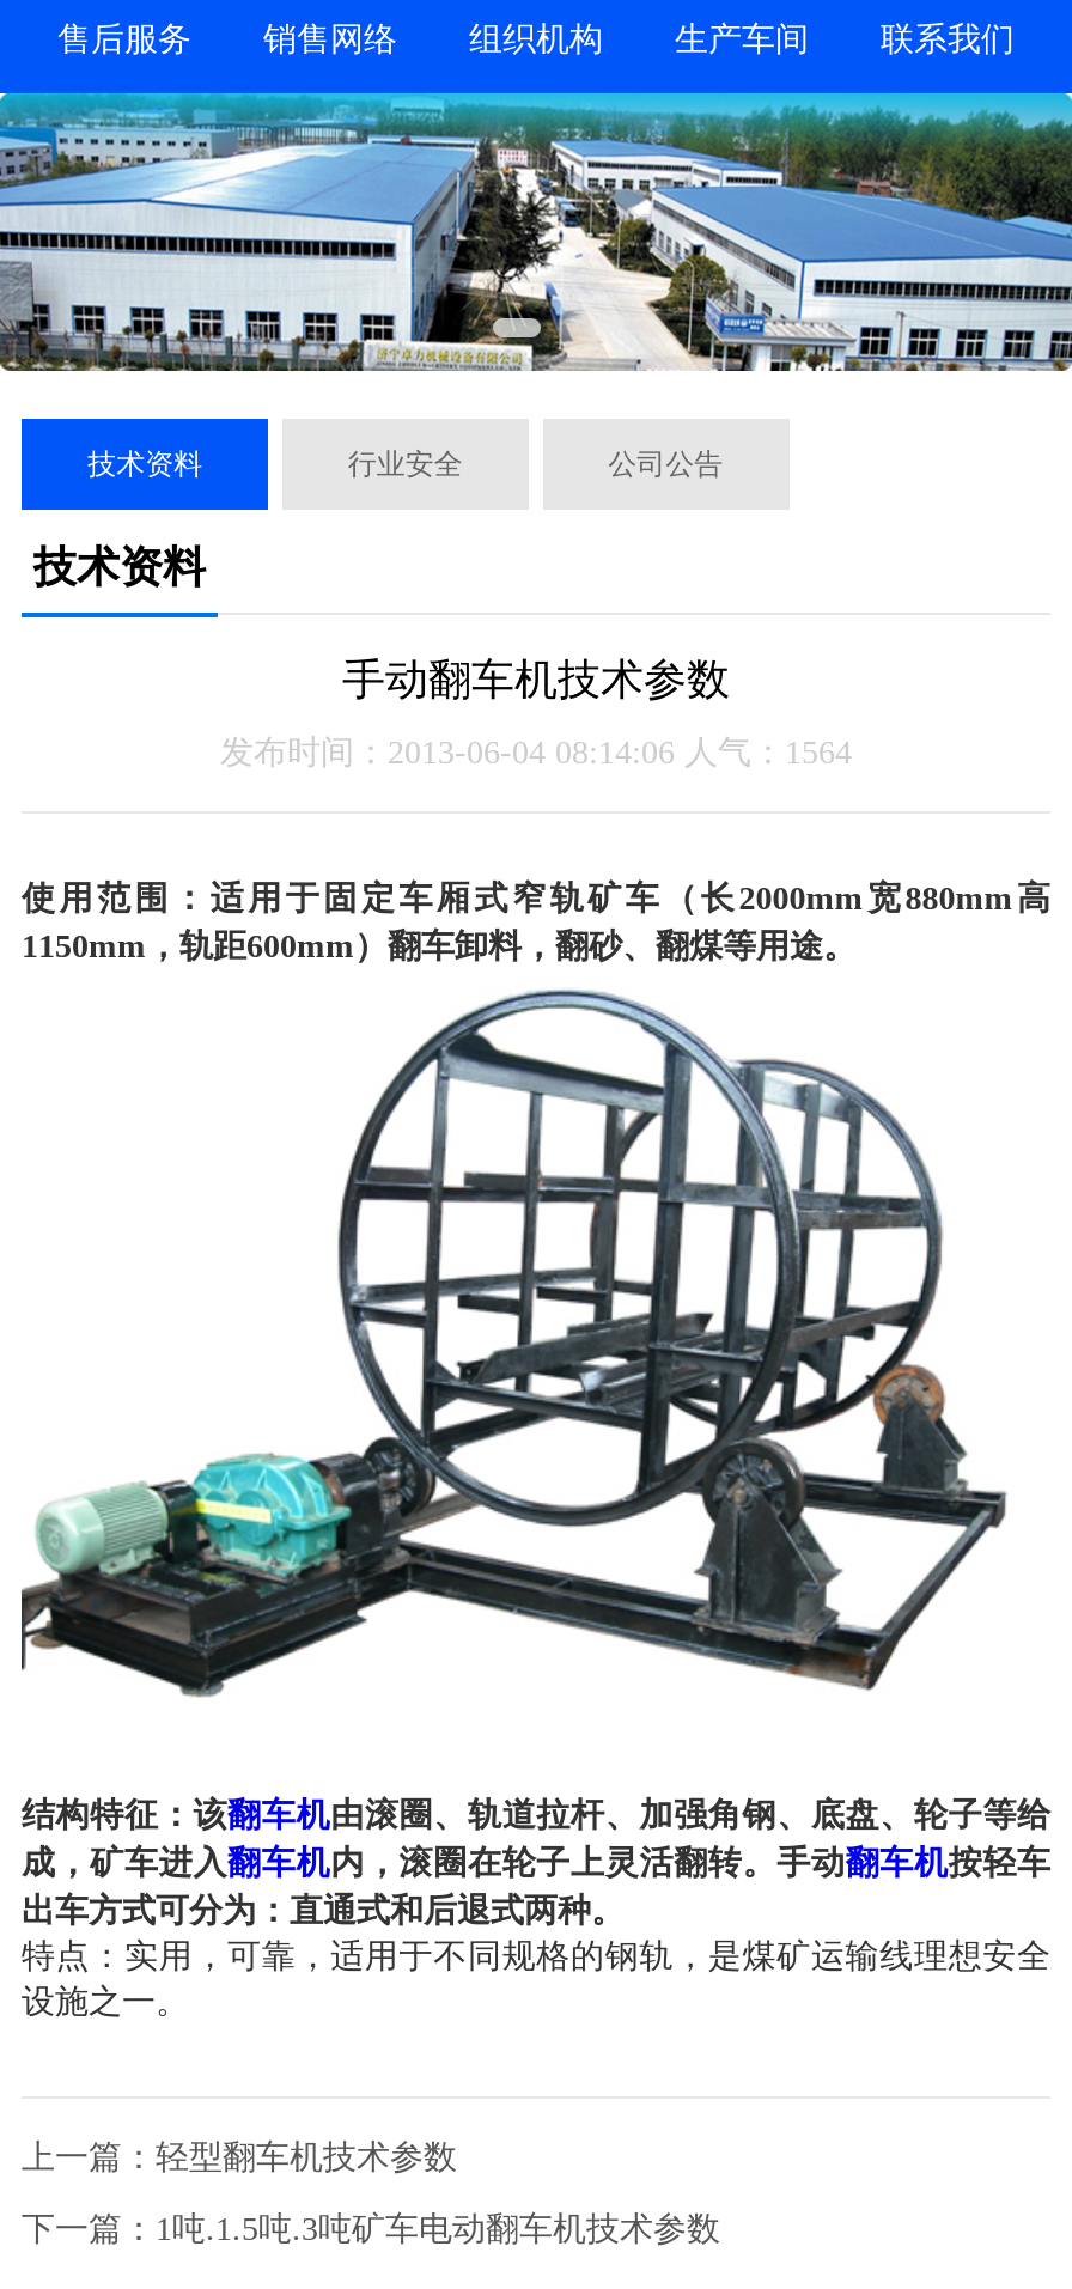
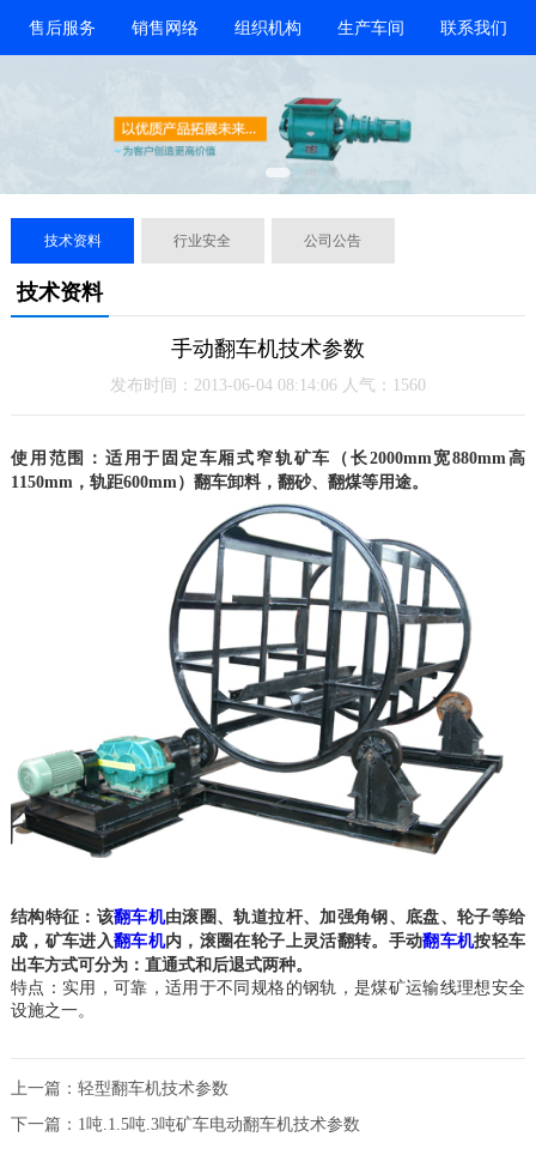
[7,93,1065,373] [image] -> [4,54,532,194] [image]
[220,735,852,771] 发布时间：2013-06-04 08:14:06 人气：1564 -> [110,377,426,395] 发布时间：2013-06-04 08:14:06 人气：1560

